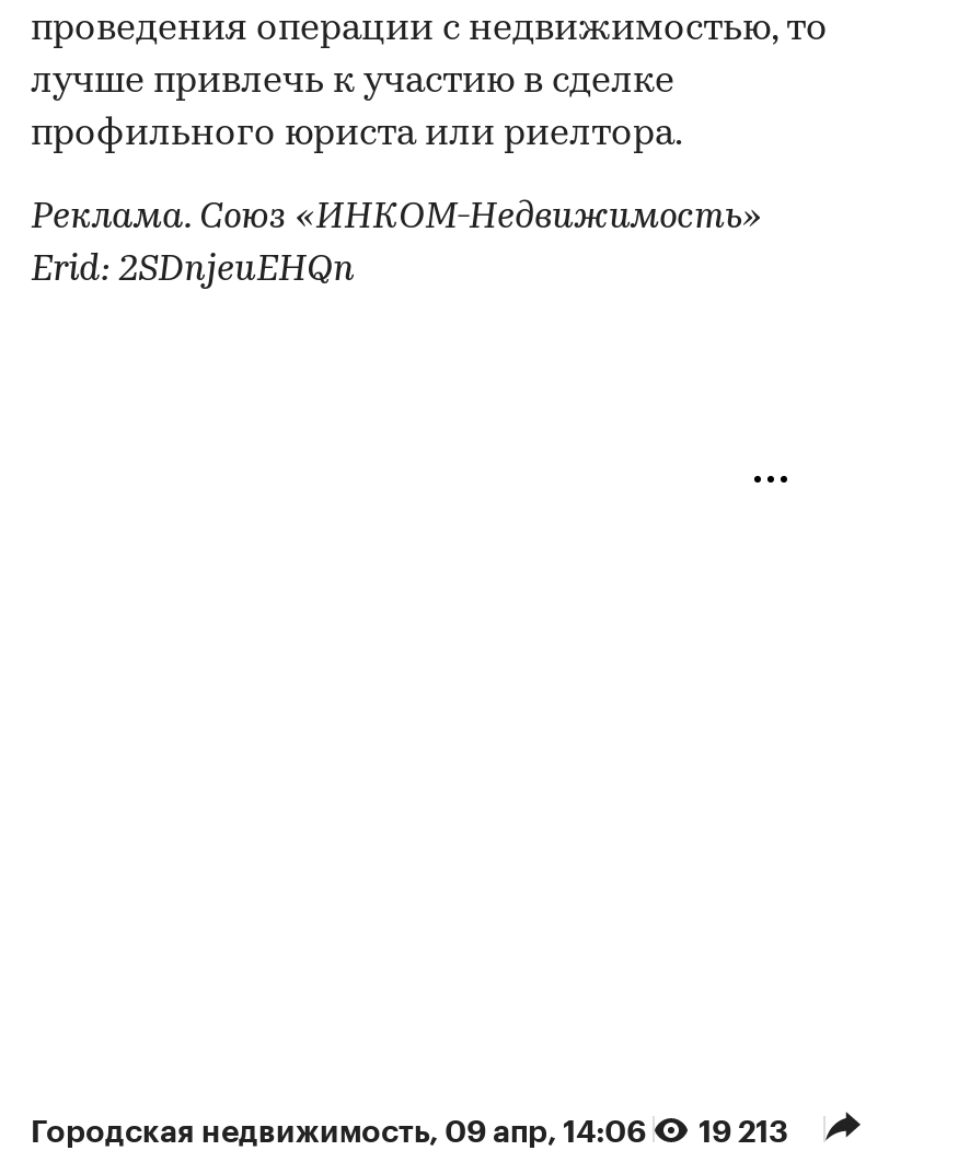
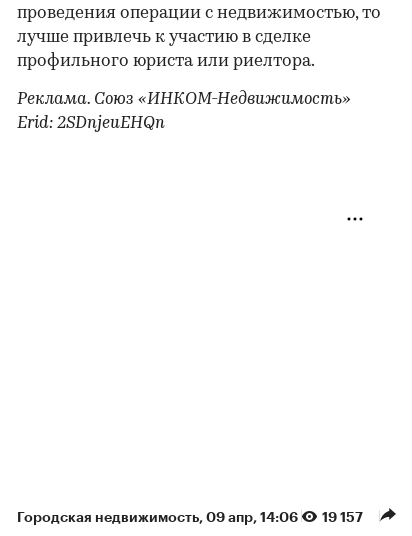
[31,1116,788,1147] Городская недвижимость, 09 апр, 14:06 19 213 -> [17,510,363,524] Городская недвижимость, 09 апр, 14:06 19 157

